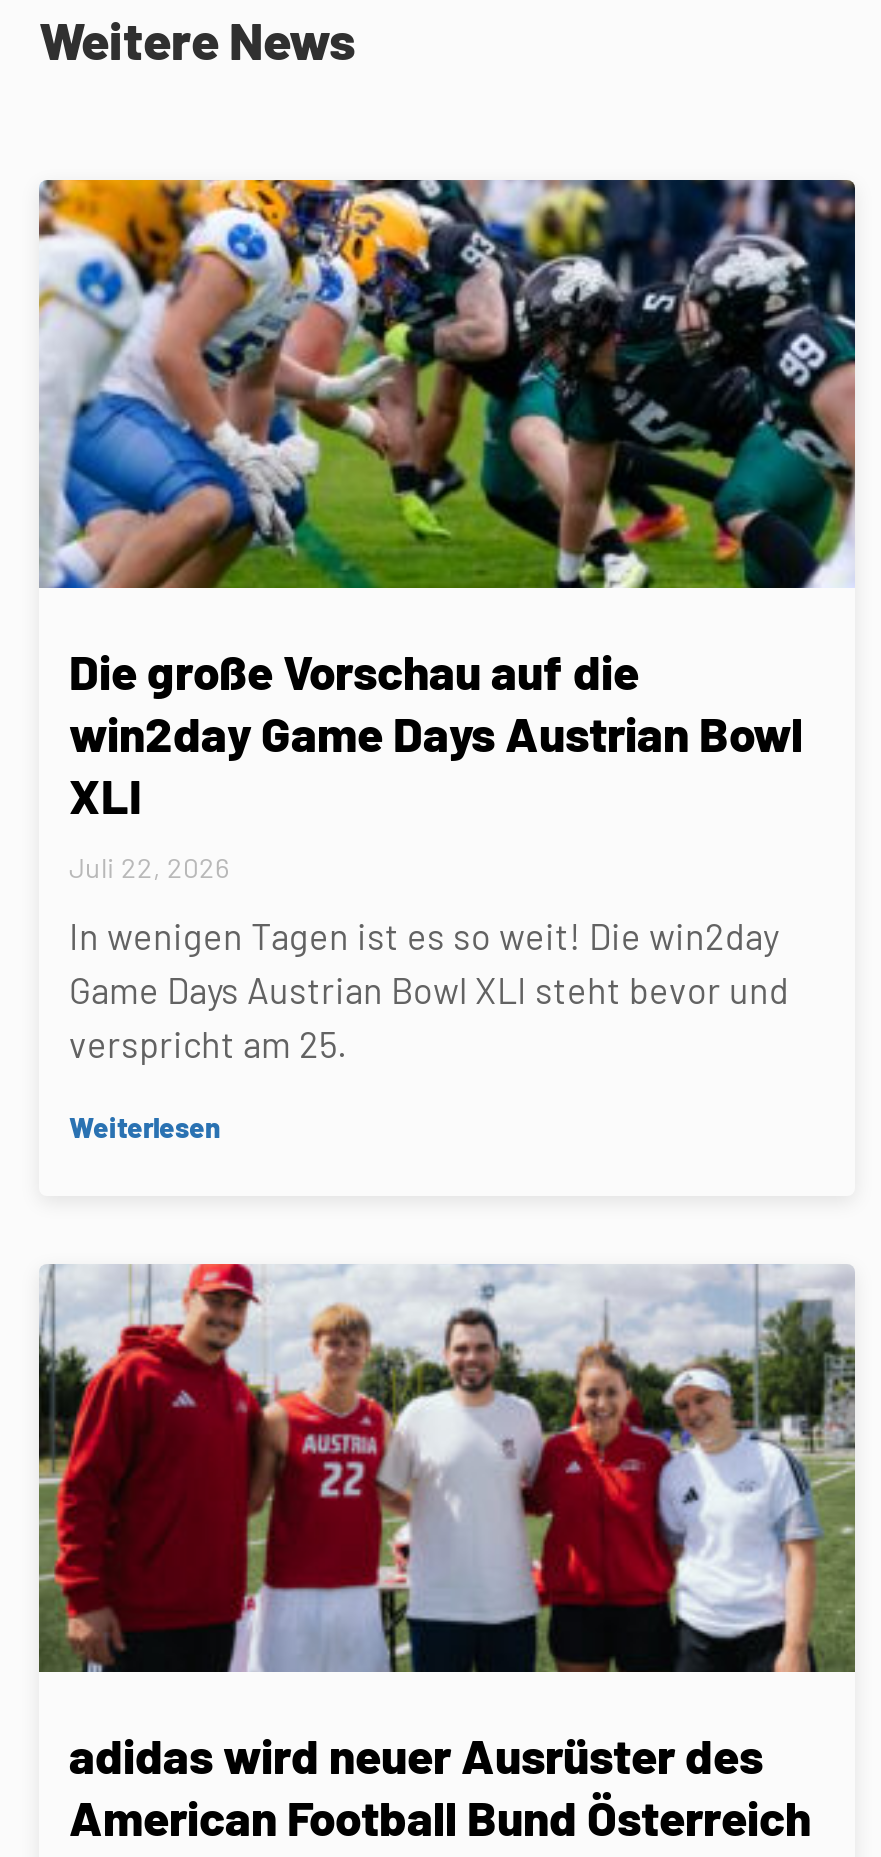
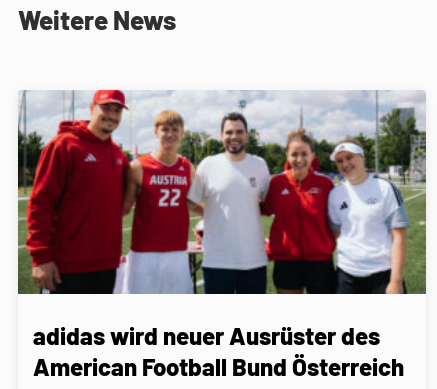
[37,178,857,1144] [image] | Die große Vorschau auf die | win2day Game Days Austrian Bowl | XLI | Juli 22, 2026 | In wenigen Tagen ist es so weit! Die win2day | Game Days Austrian Bowl XLI steht bevor und | verspricht am 25. | Weiterlesen -> none

